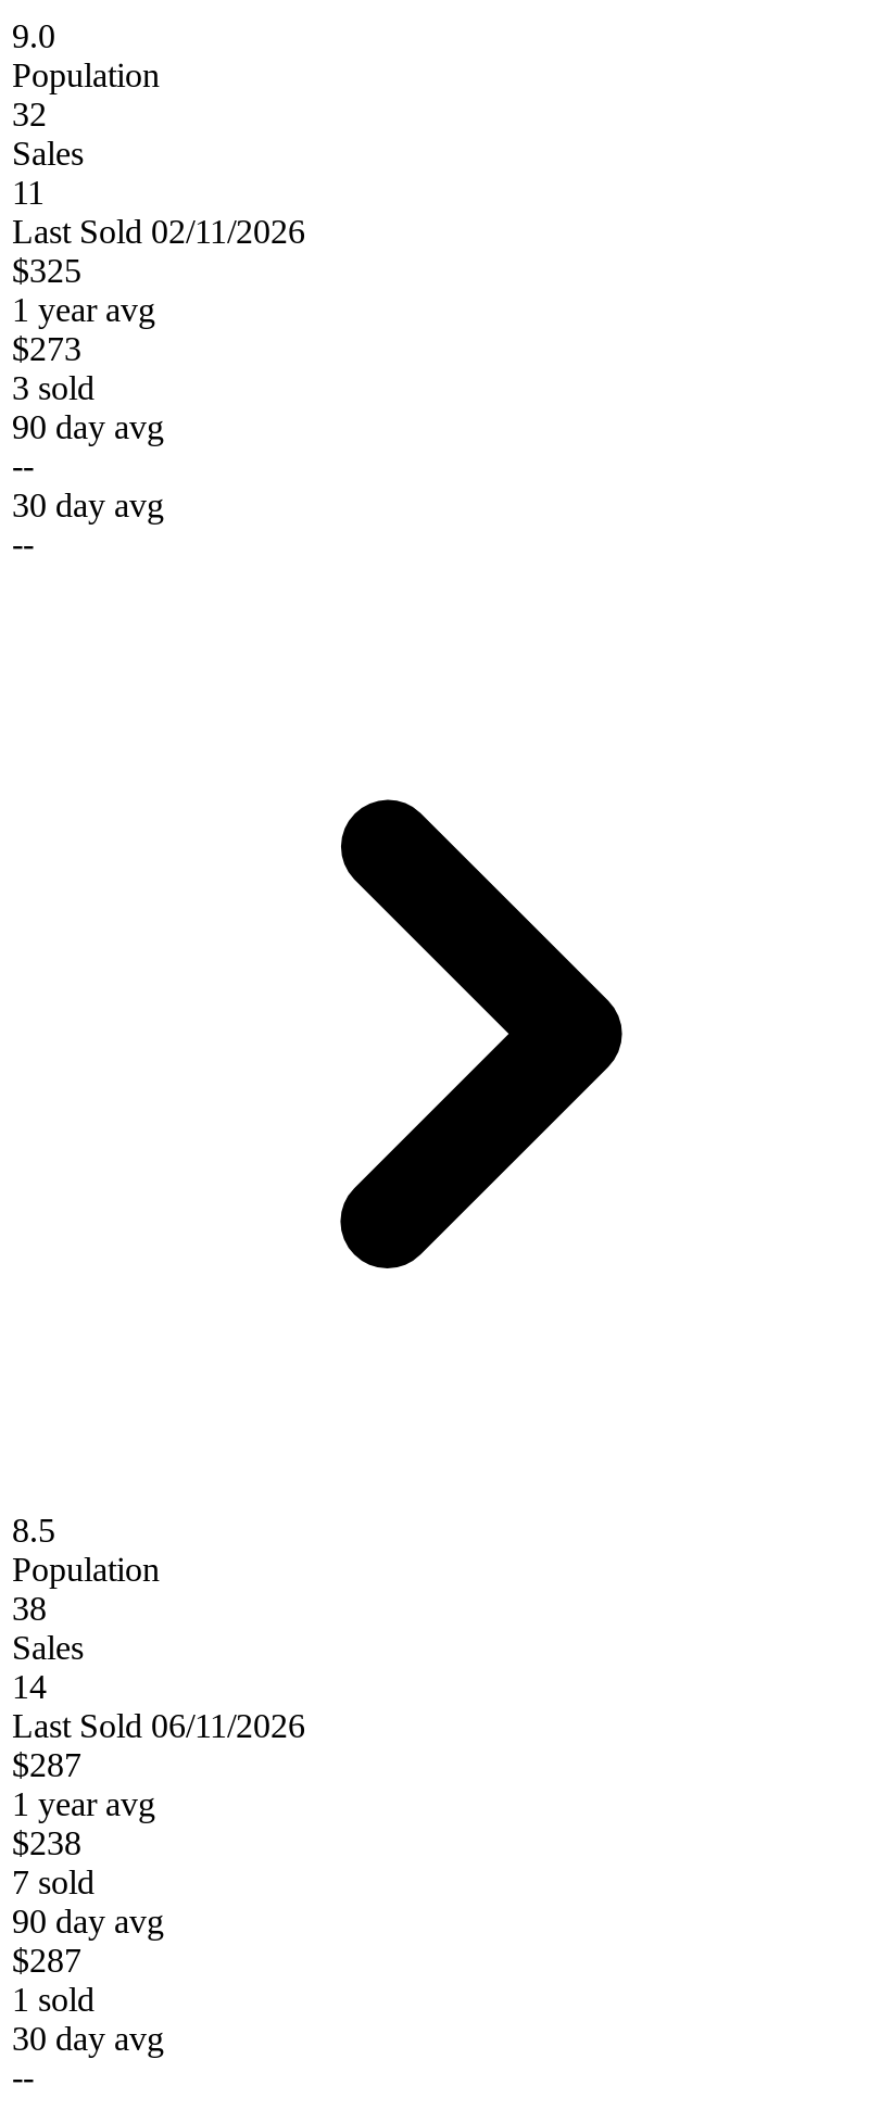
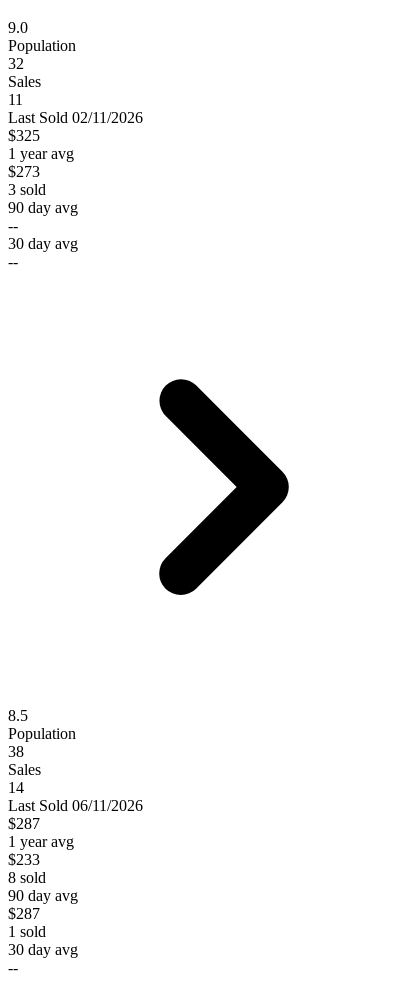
[12,1824,81,1861] $238 -> [8,851,40,868] $233
[12,1863,95,1900] 7 sold -> [8,869,46,886] 8 sold

